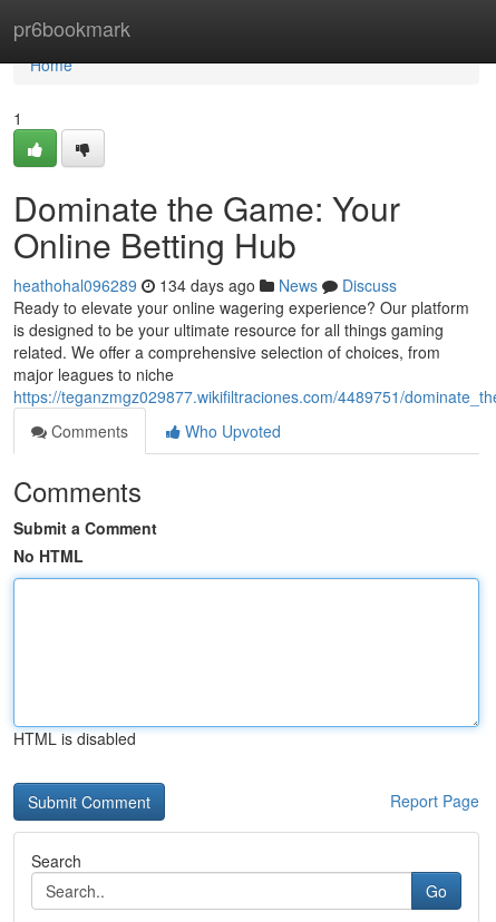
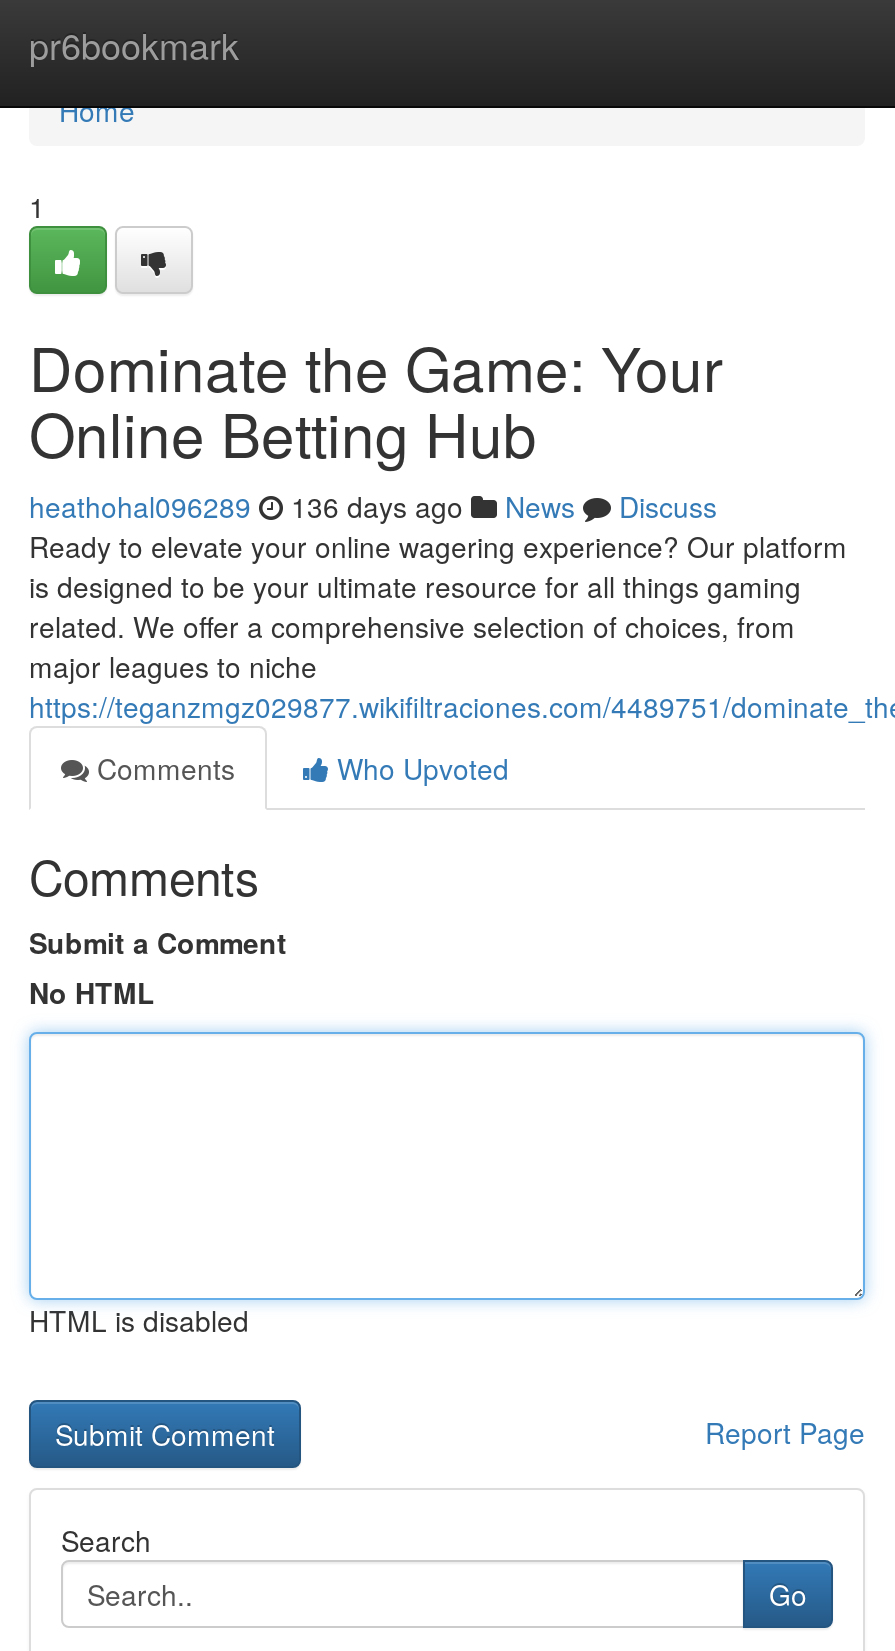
[13,274,397,296] heathohal096289 134 days ago News Discuss -> [29,486,717,526] heathohal096289 136 days ago News Discuss

